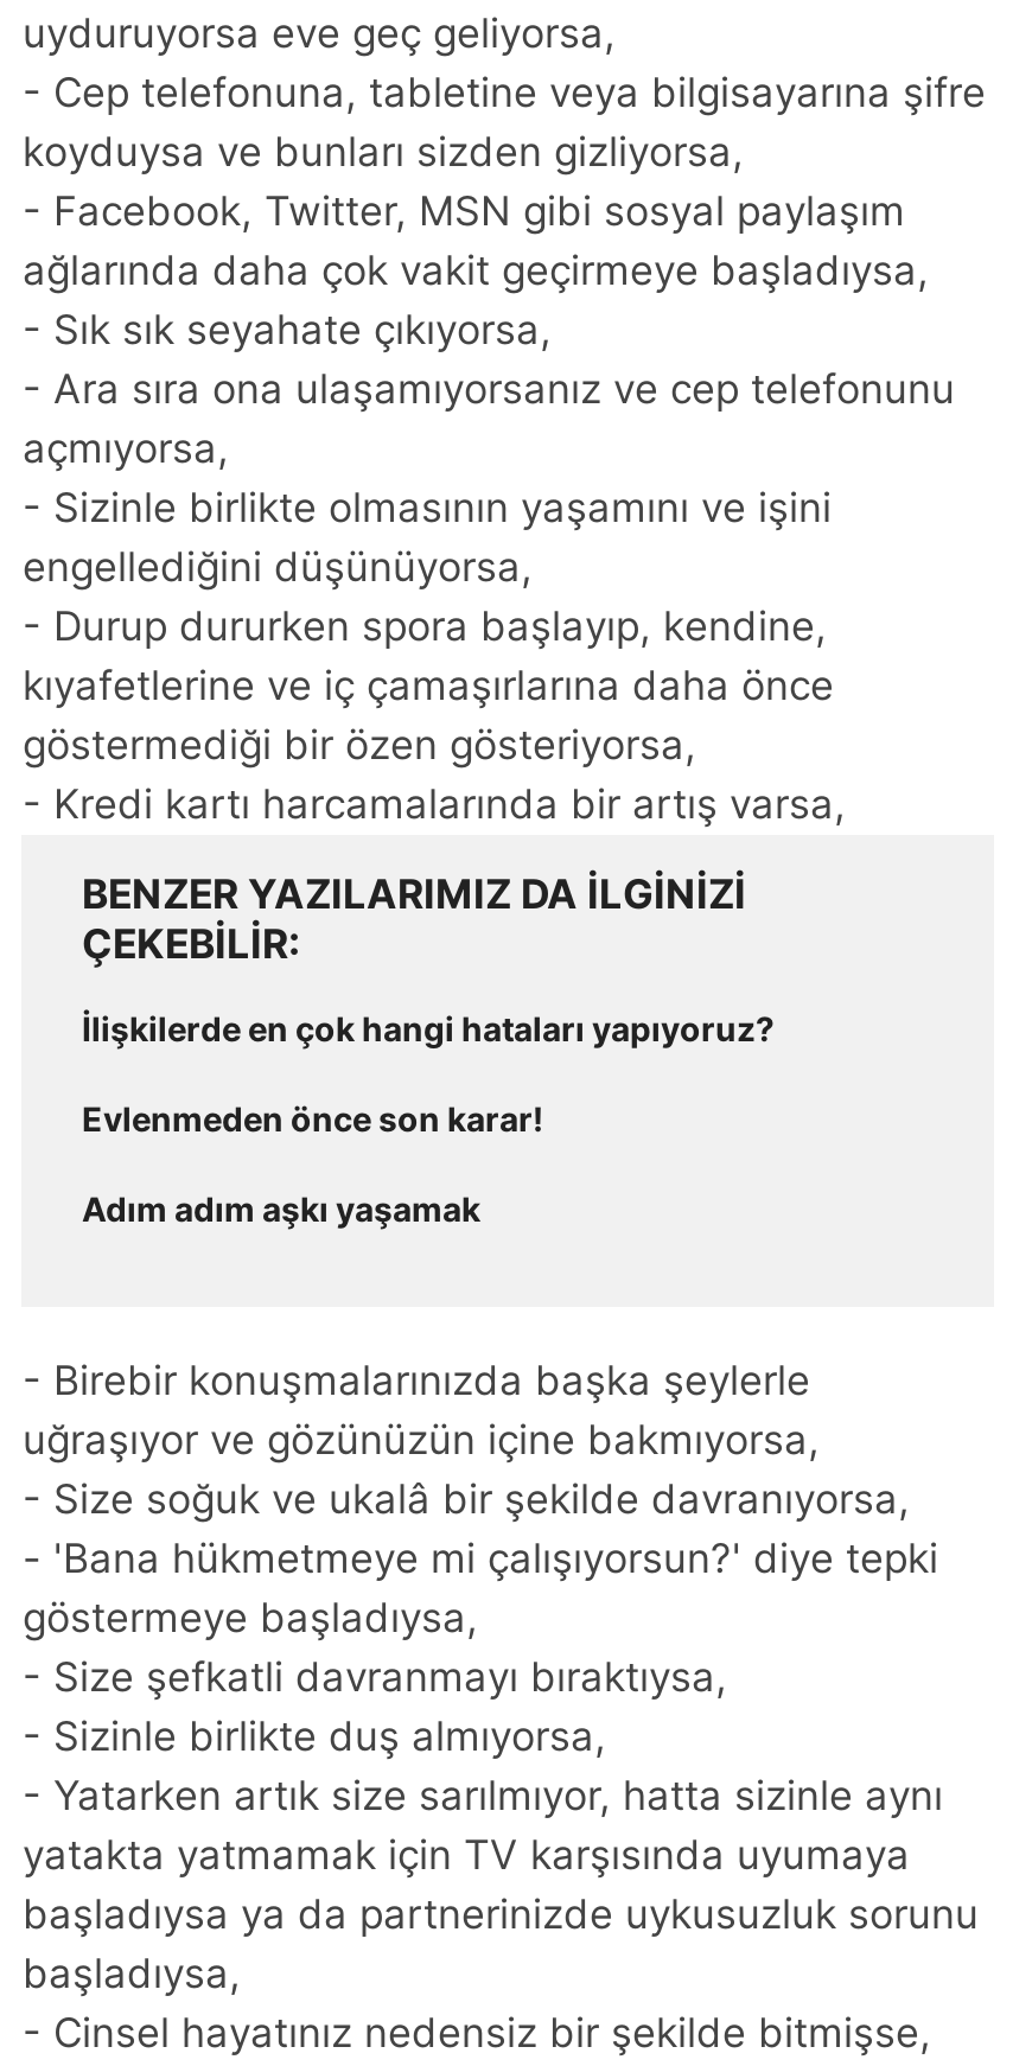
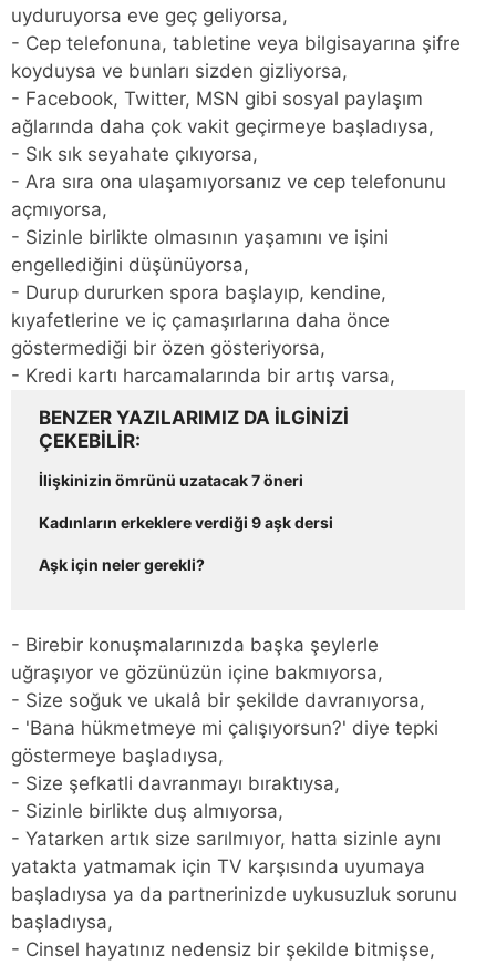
[82,1008,775,1049] İlişkilerde en çok hangi hataları yapıyoruz? -> [39,471,304,490] İlişkinizin ömrünü uzatacak 7 öneri
[82,1098,544,1139] Evlenmeden önce son karar! -> [39,513,334,532] Kadınların erkeklere verdiği 9 aşk dersi
[82,1189,480,1229] Adım adım aşkı yaşamak -> [39,555,205,574] Aşk için neler gerekli?

